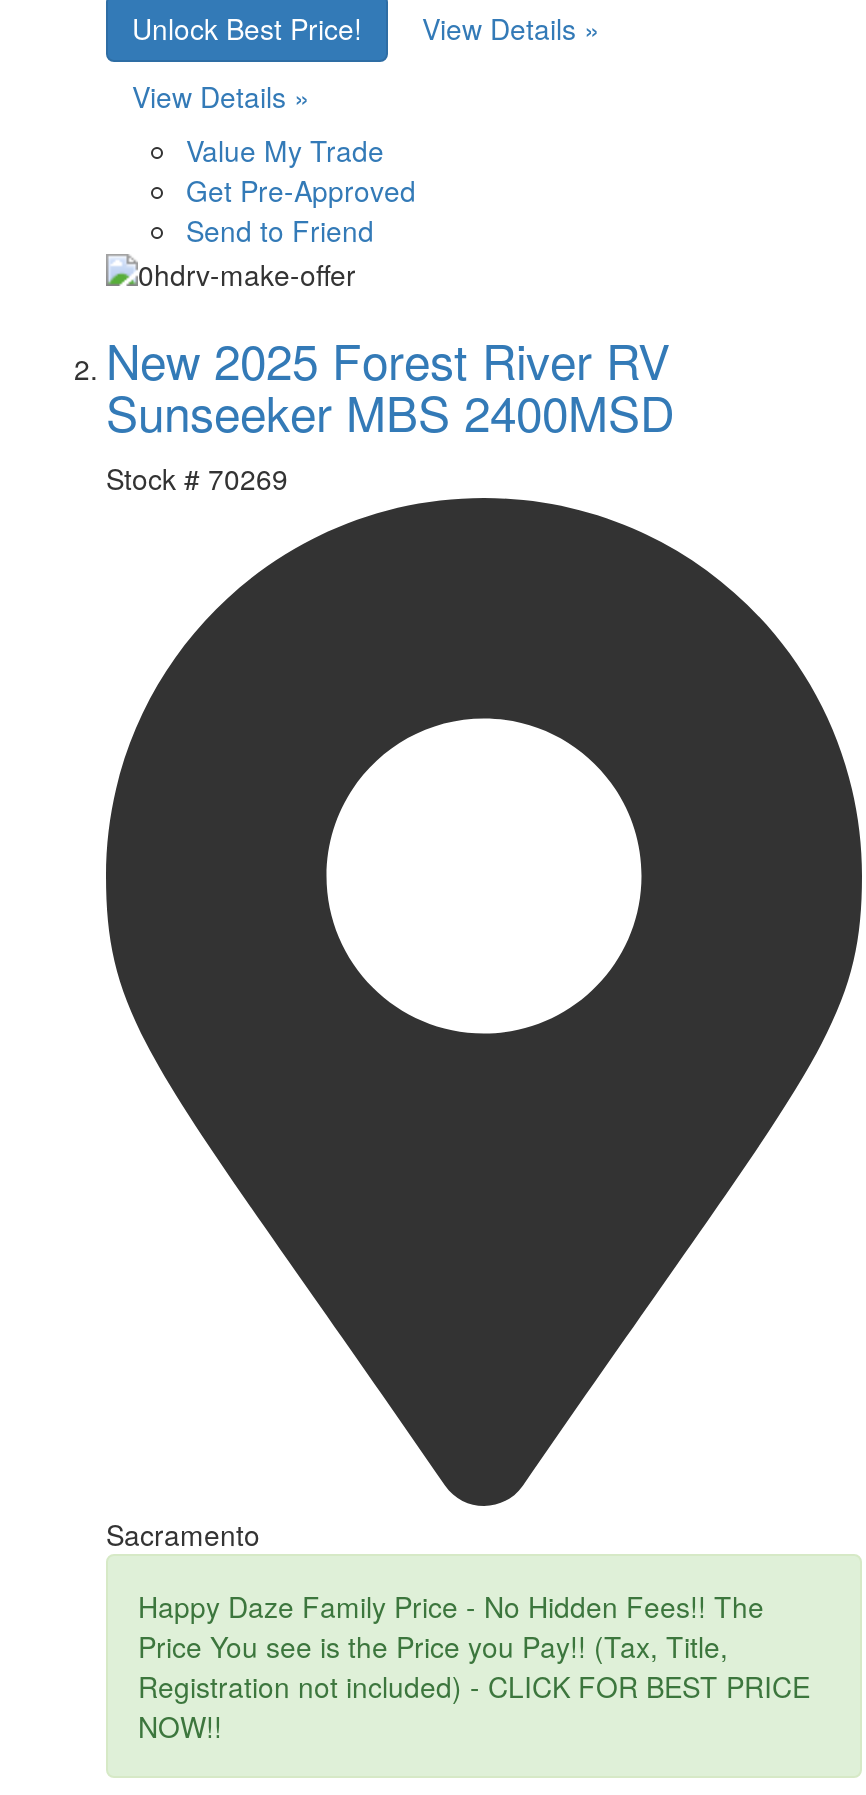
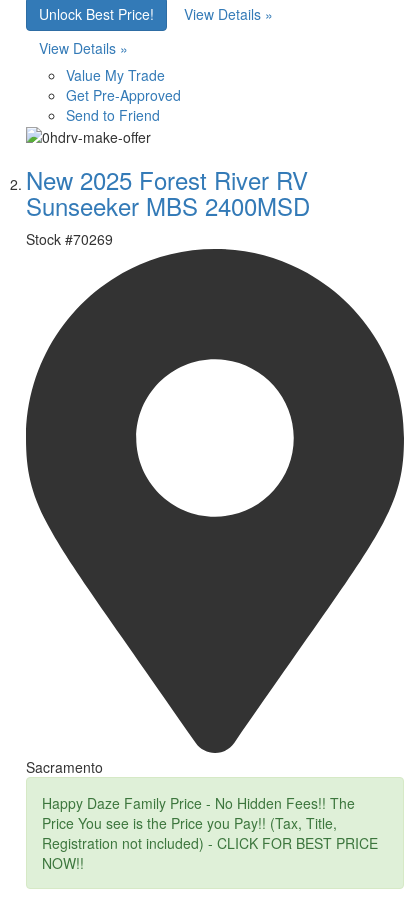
[106,459,288,499] Stock # 70269 -> [26,229,113,249] Stock #70269

